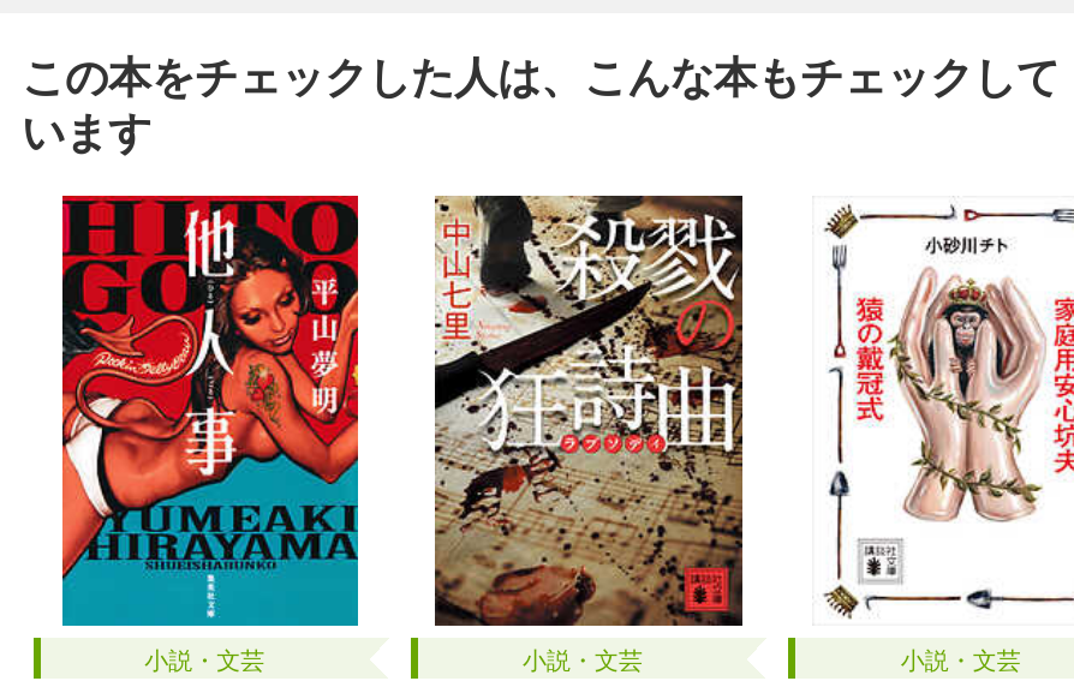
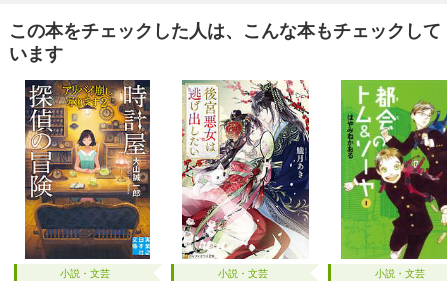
[60,193,360,628] [image] -> [24,79,151,260] [image]
[432,193,745,628] [image] -> [181,80,310,260] [image]
[819,196,1067,626] [image] -> [340,79,444,260] [image]

